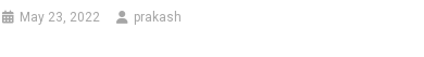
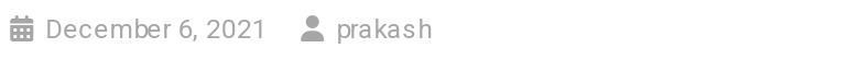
[20,10,100,25] May 23, 2022 -> [45,15,268,45] December 6, 2021

